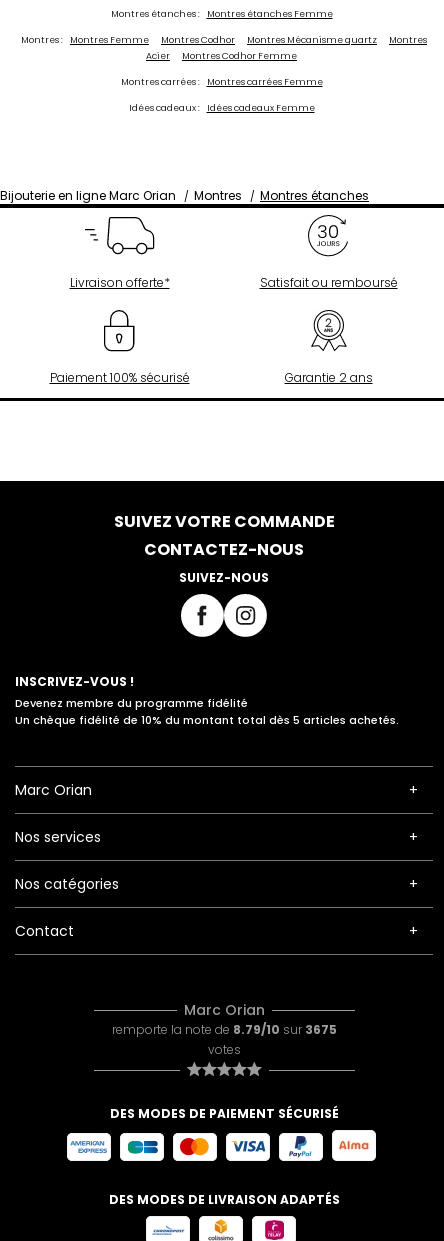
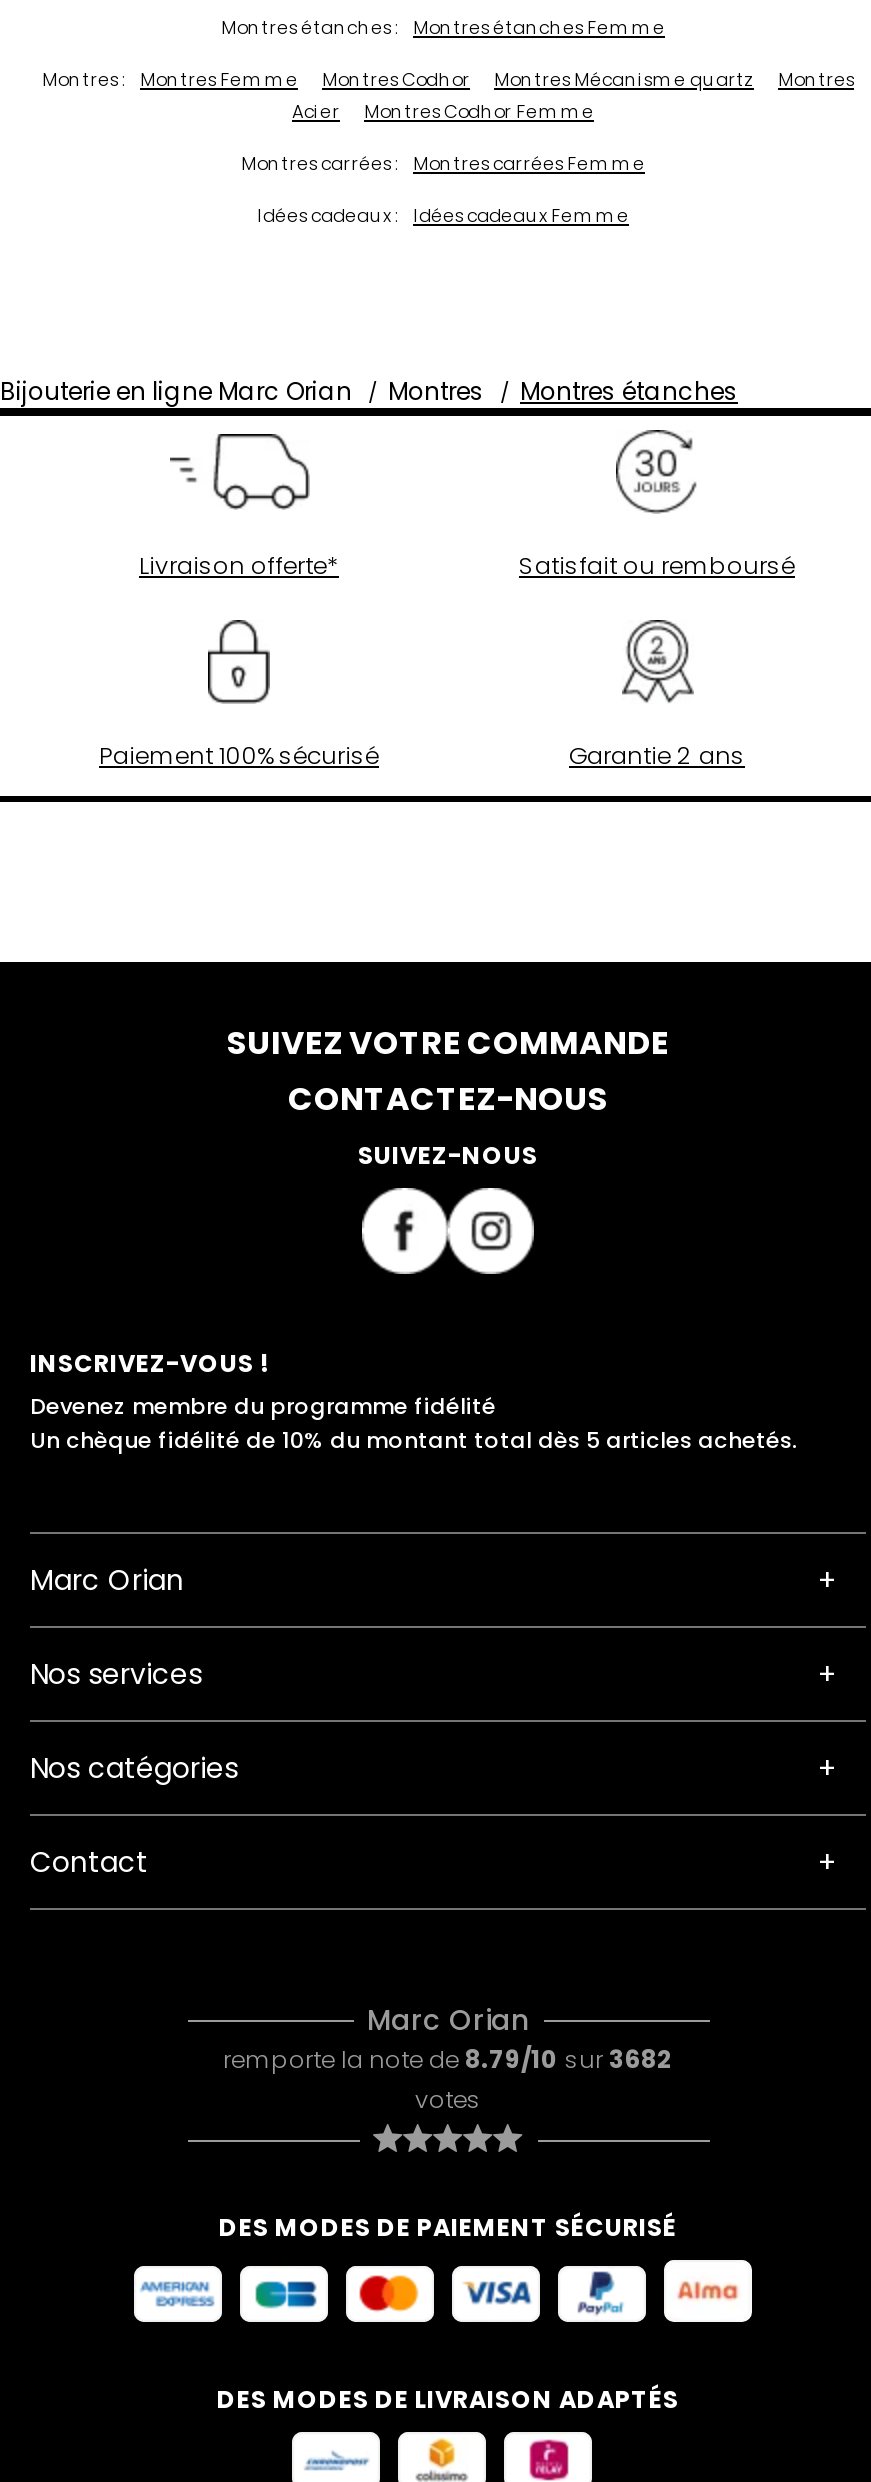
[111,1021,336,1038] remporte la note de 8.79/10 sur 3675 -> [223,2042,673,2076] remporte la note de 8.79/10 sur 3682

